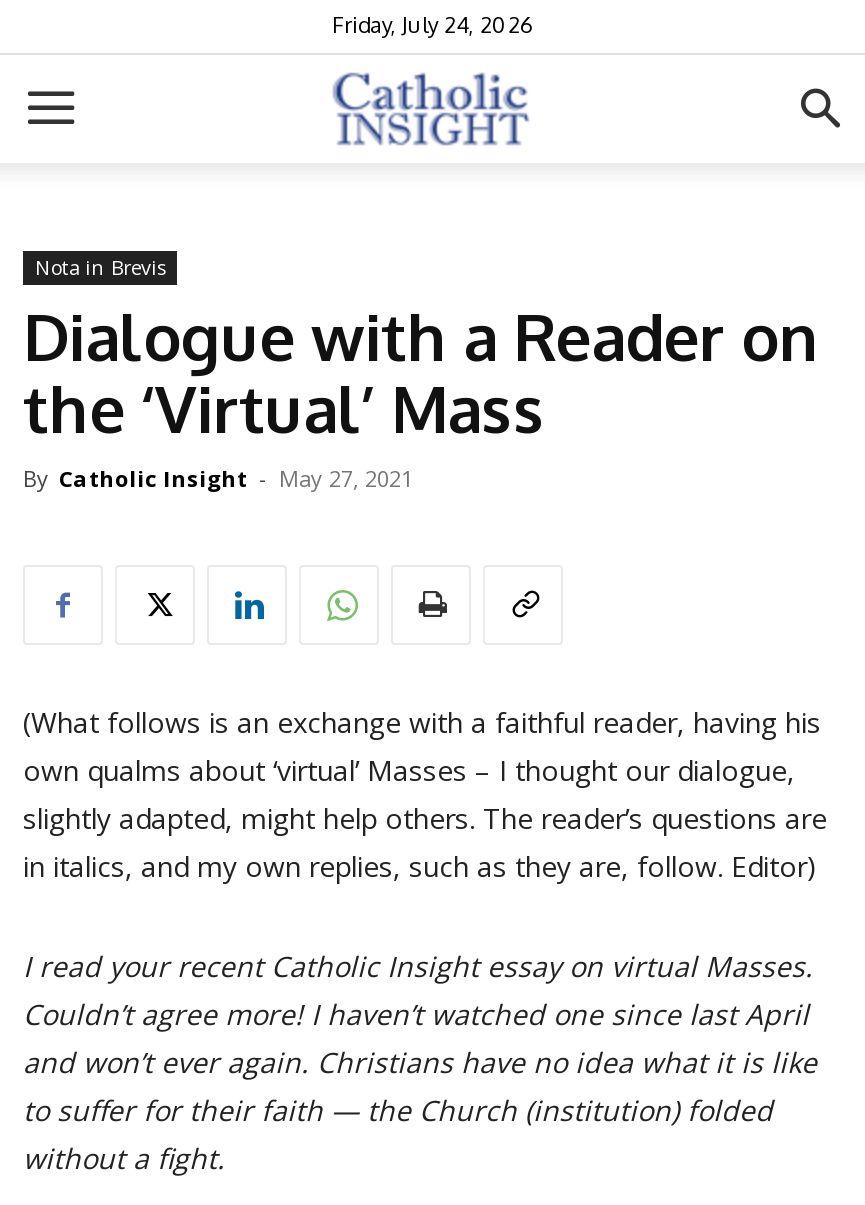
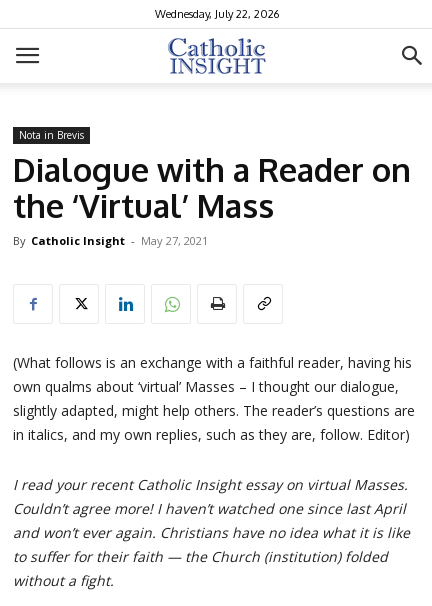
[332,11,530,39] Friday, July 24, 2026 -> [155,7,279,21] Wednesday, July 22, 2026

